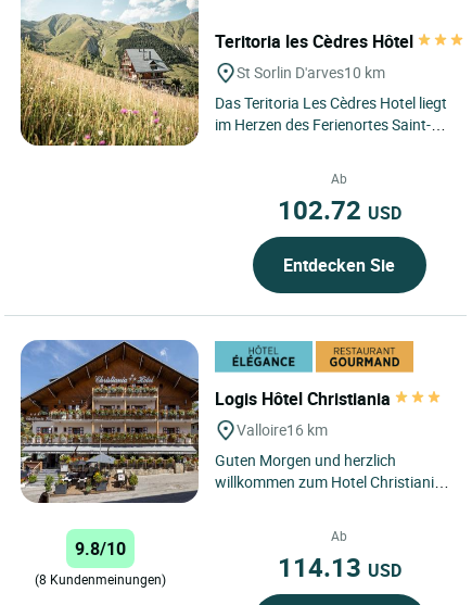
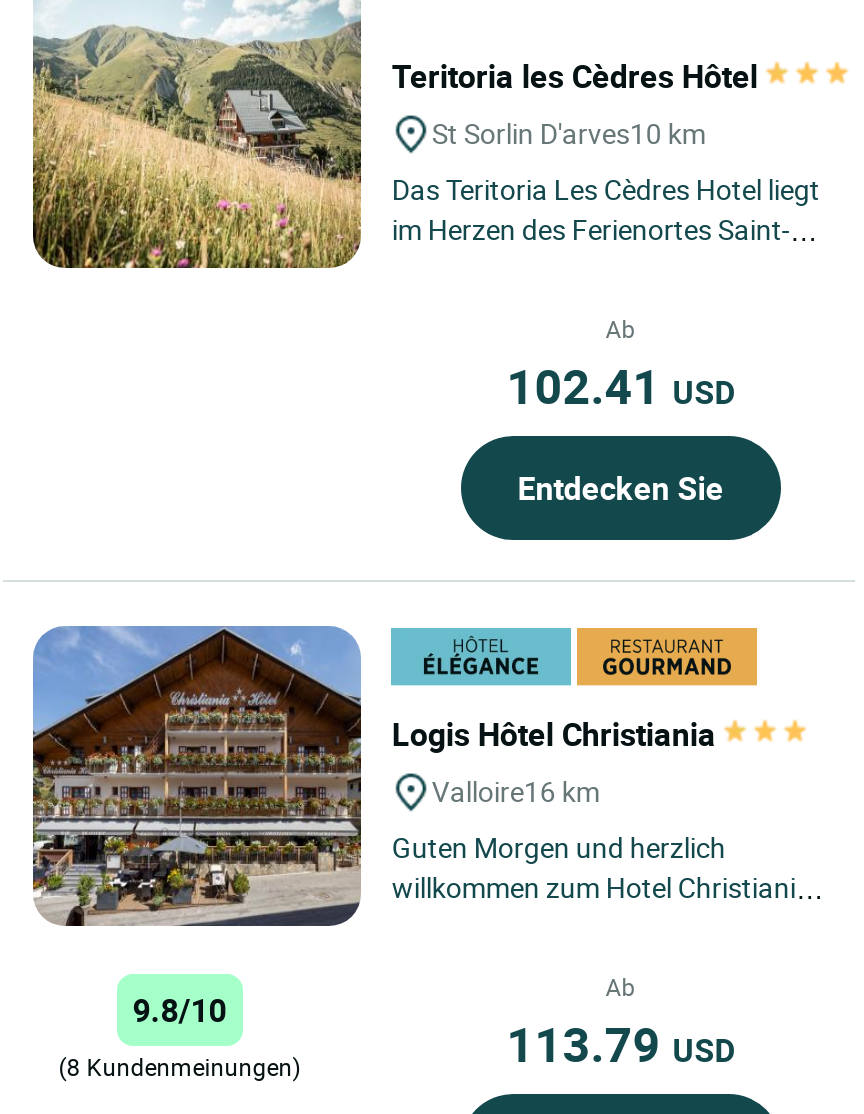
[277,192,401,227] 102.72 USD -> [506,354,734,418] 102.41 USD
[277,549,401,584] 114.13 USD -> [506,1012,734,1076] 113.79 USD

